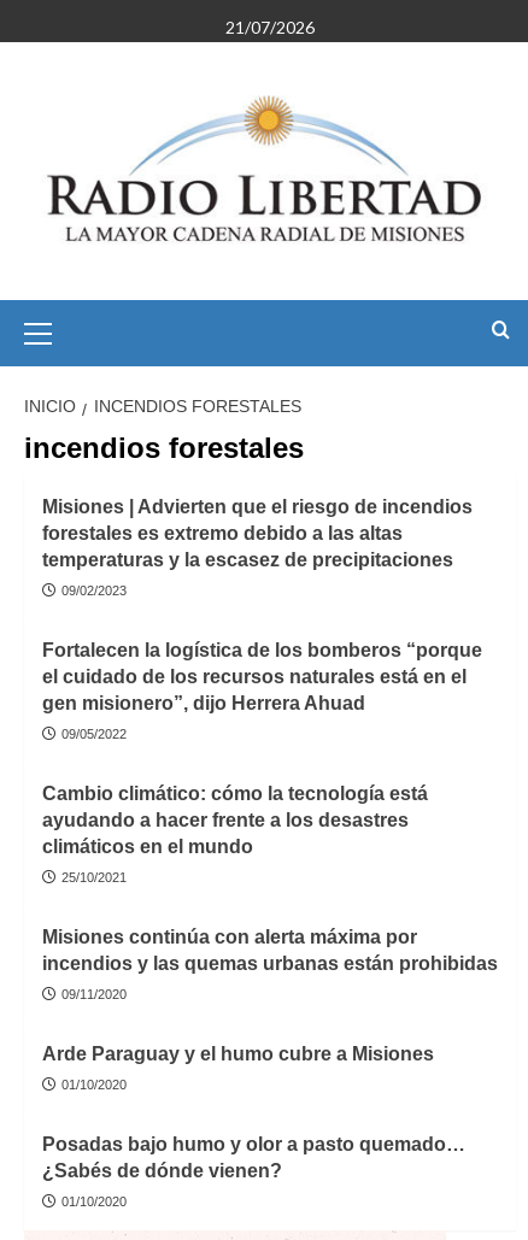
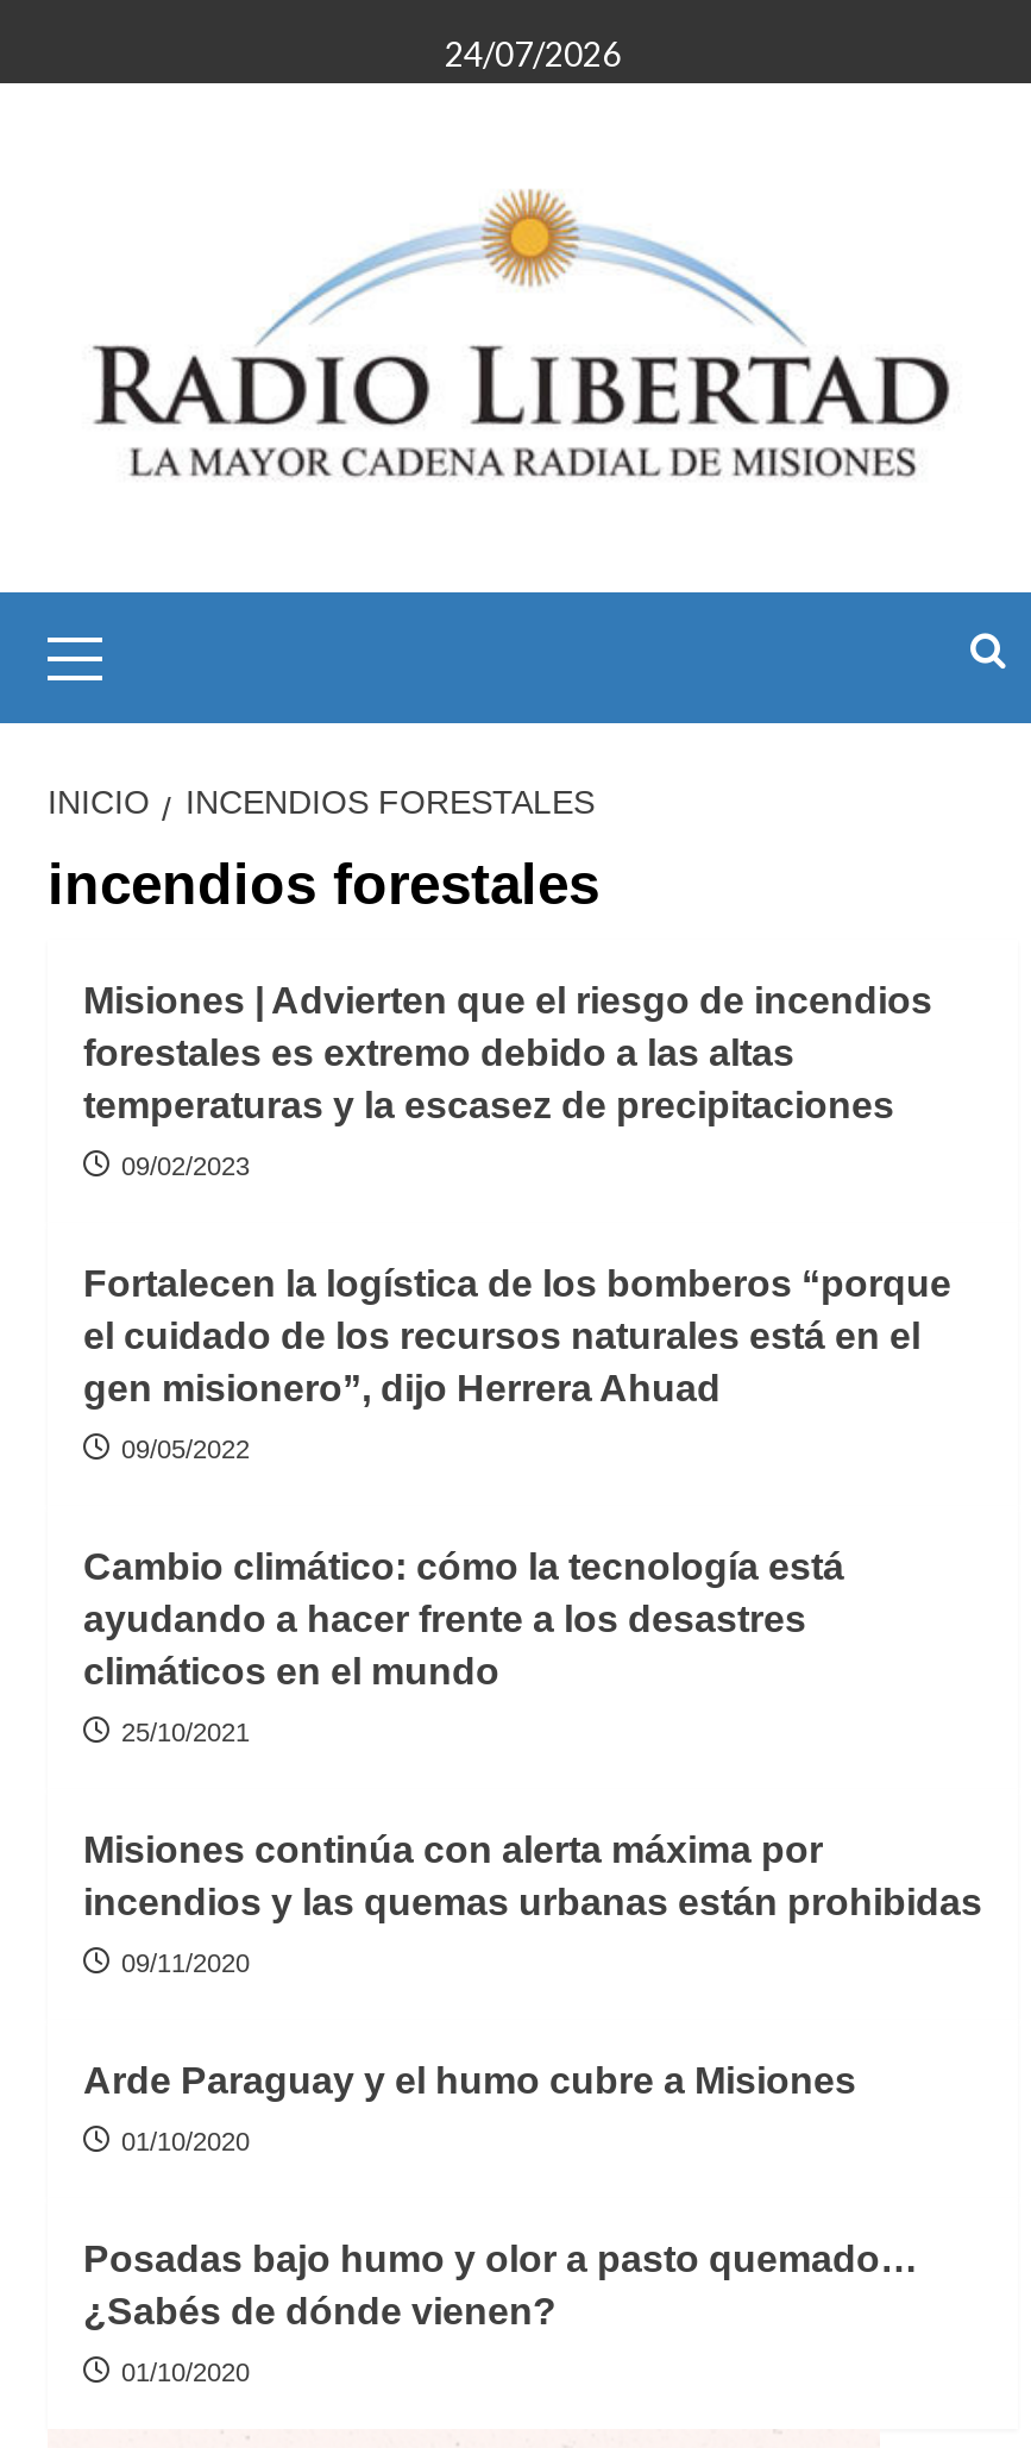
[225,17,315,37] 21/07/2026 -> [445,33,621,74] 24/07/2026

